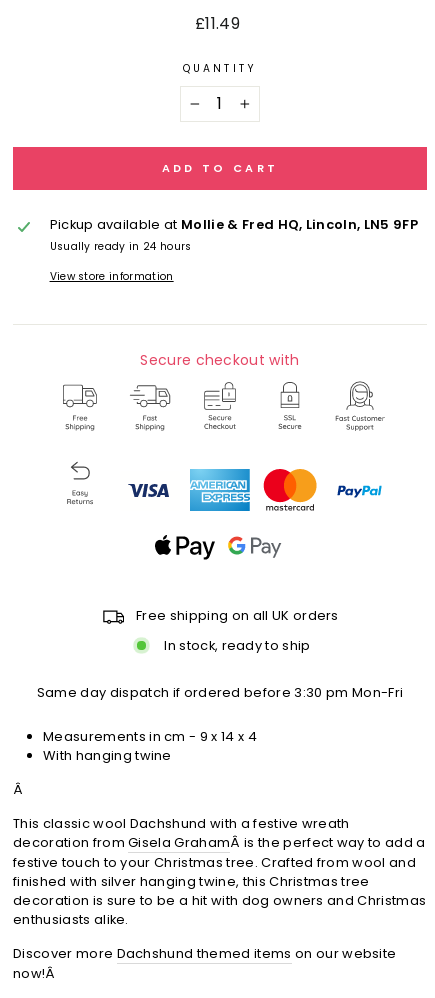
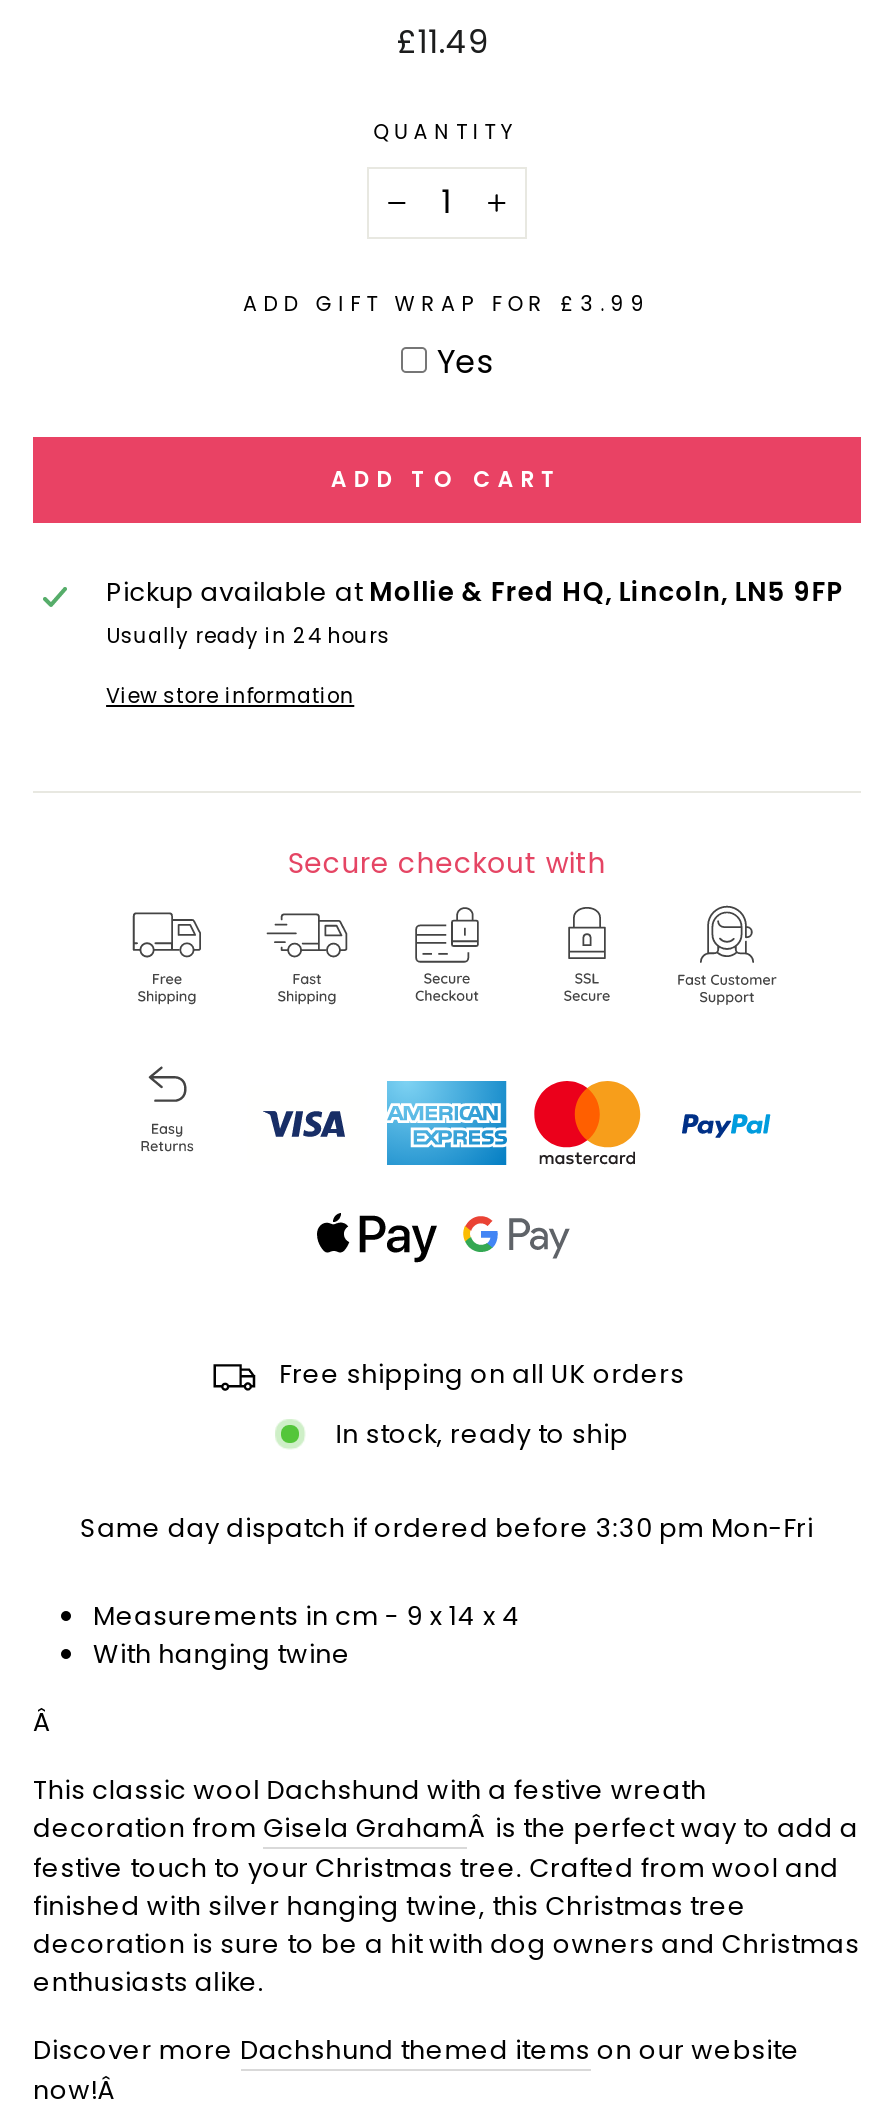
none -> [243,289,651,319] ADD GIFT WRAP FOR £3.99
none -> [437,339,493,385] Yes

